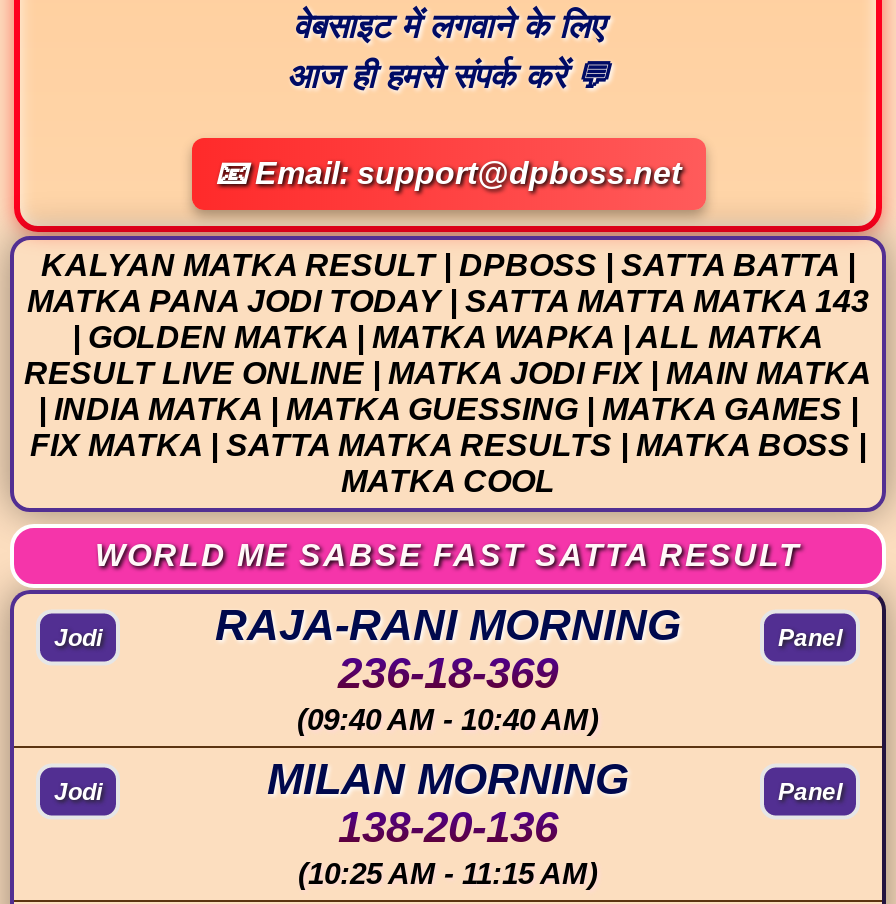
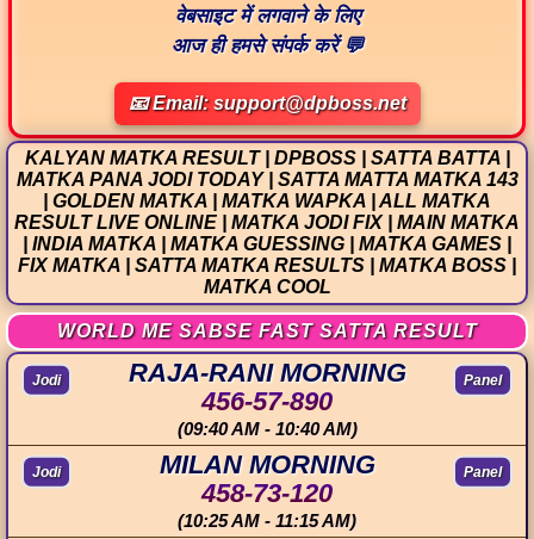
[338,648,558,698] 236-18-369 -> [201,386,333,416] 456-57-890
[338,802,558,852] 138-20-136 -> [201,478,333,508] 458-73-120

